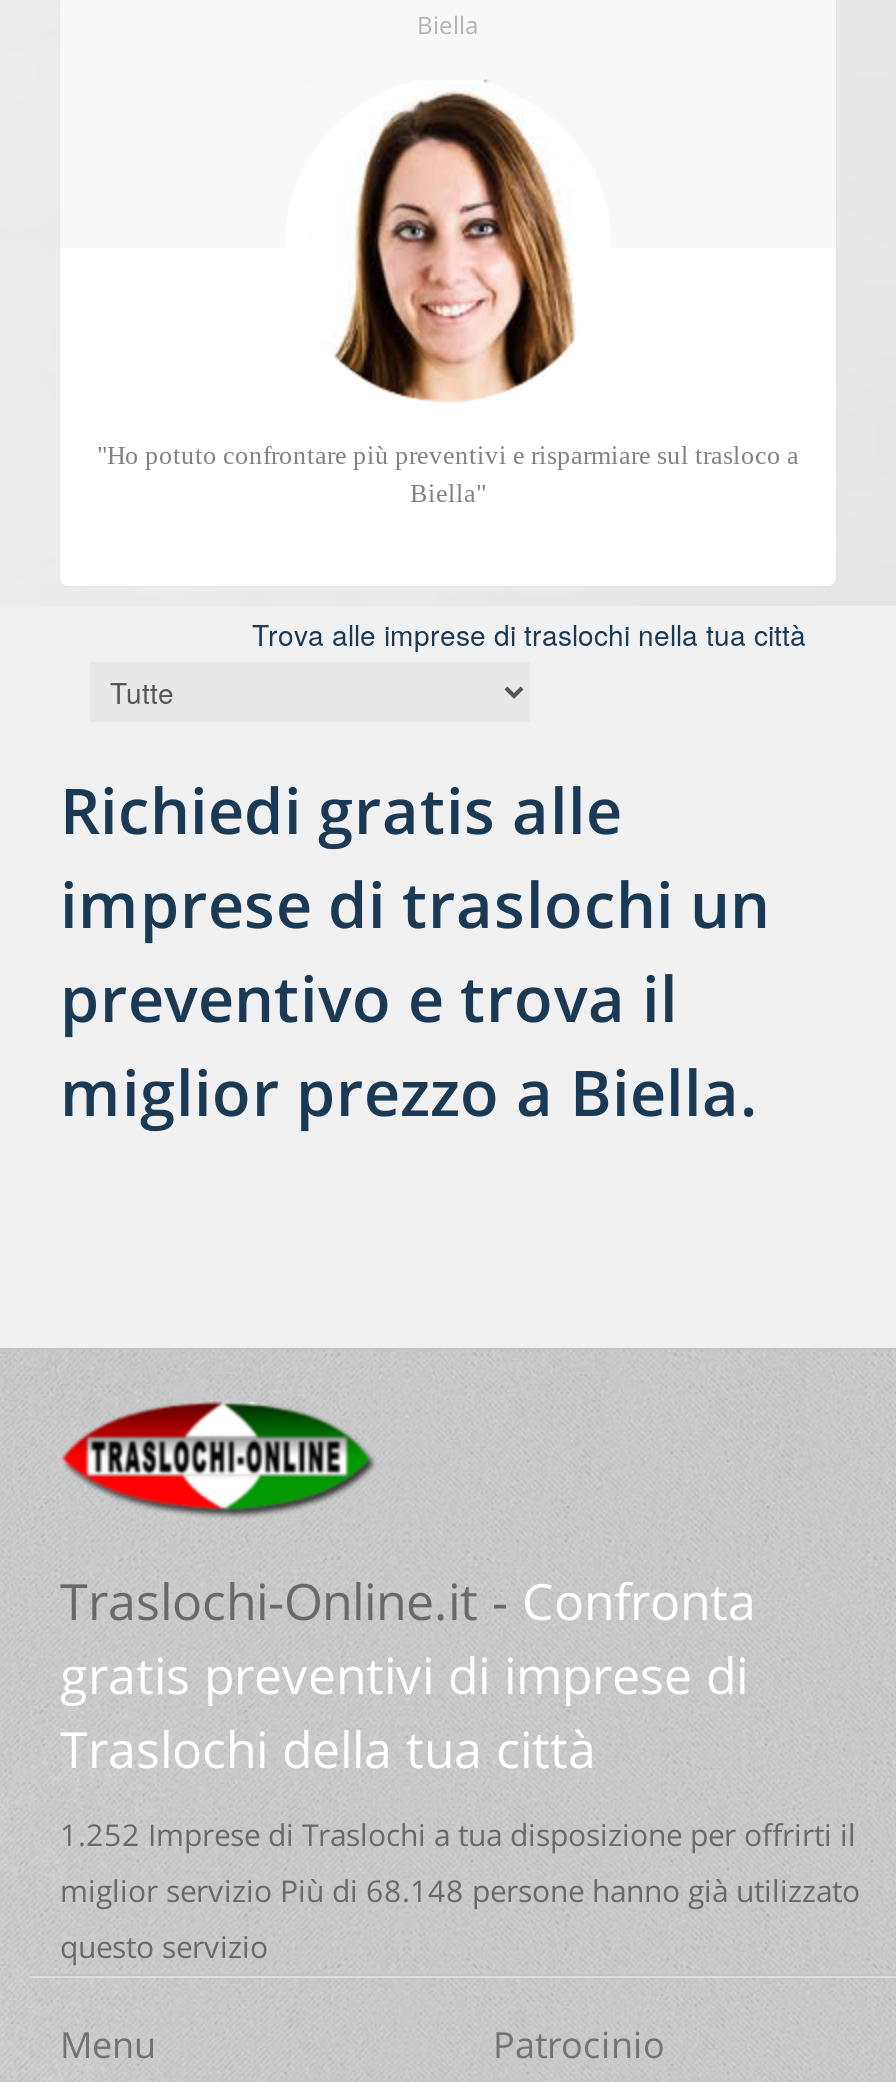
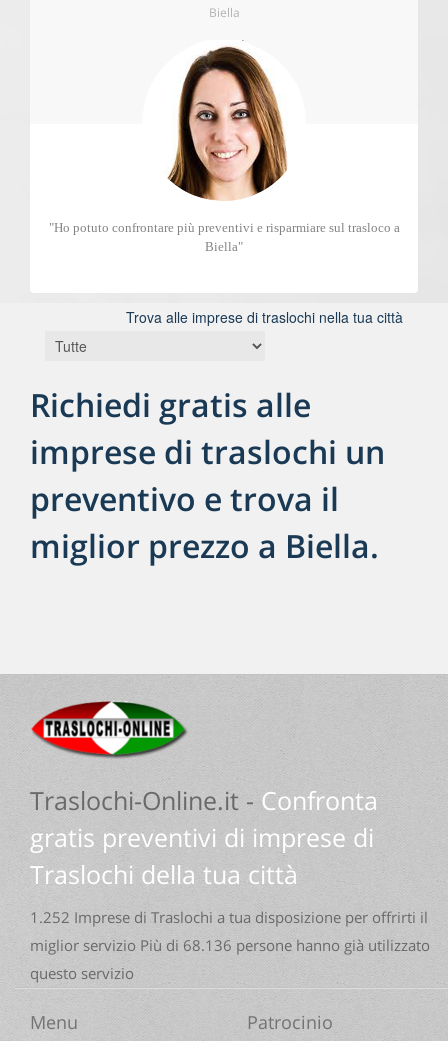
[60,1870,860,1910] miglior servizio Più di 68.148 persone hanno già utilizzato -> [30,935,430,955] miglior servizio Più di 68.136 persone hanno già utilizzato

